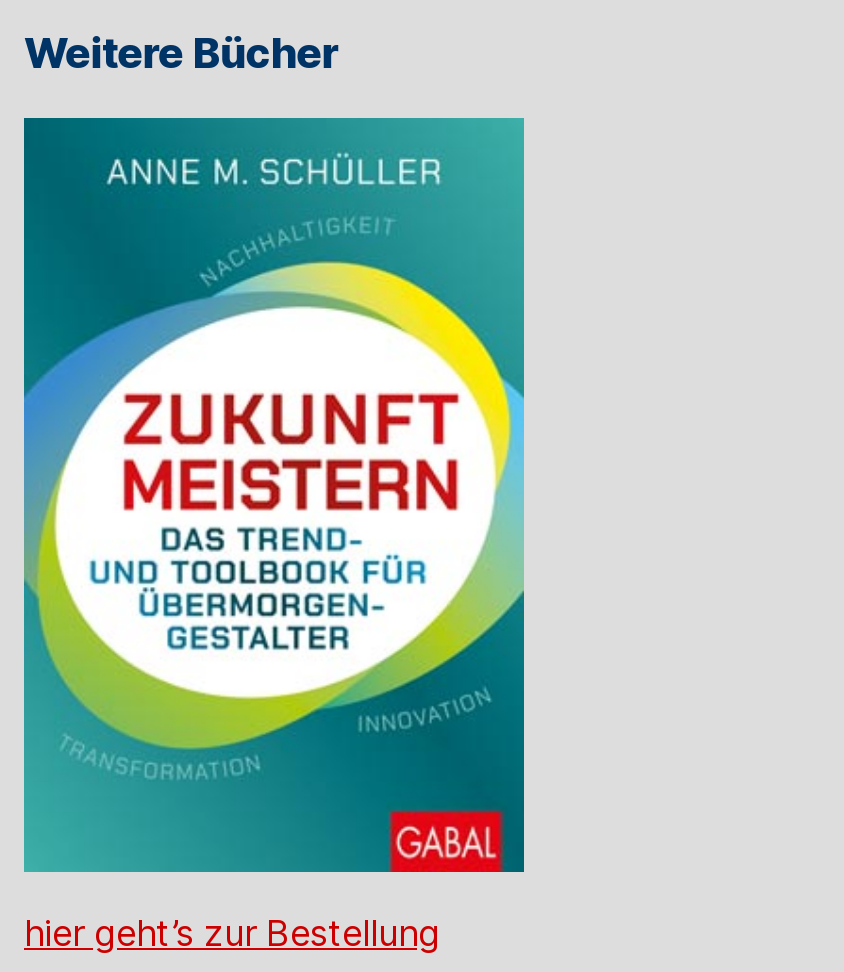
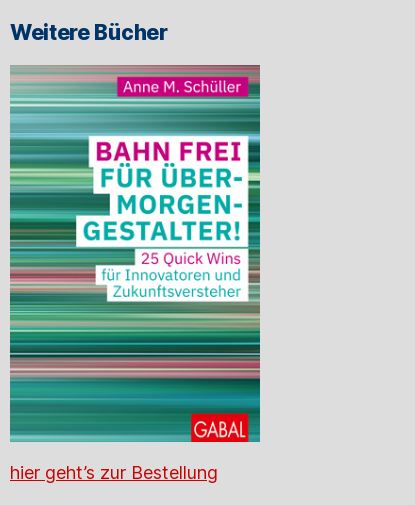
[22,116,526,872] [image] -> [9,64,261,442] [image]

